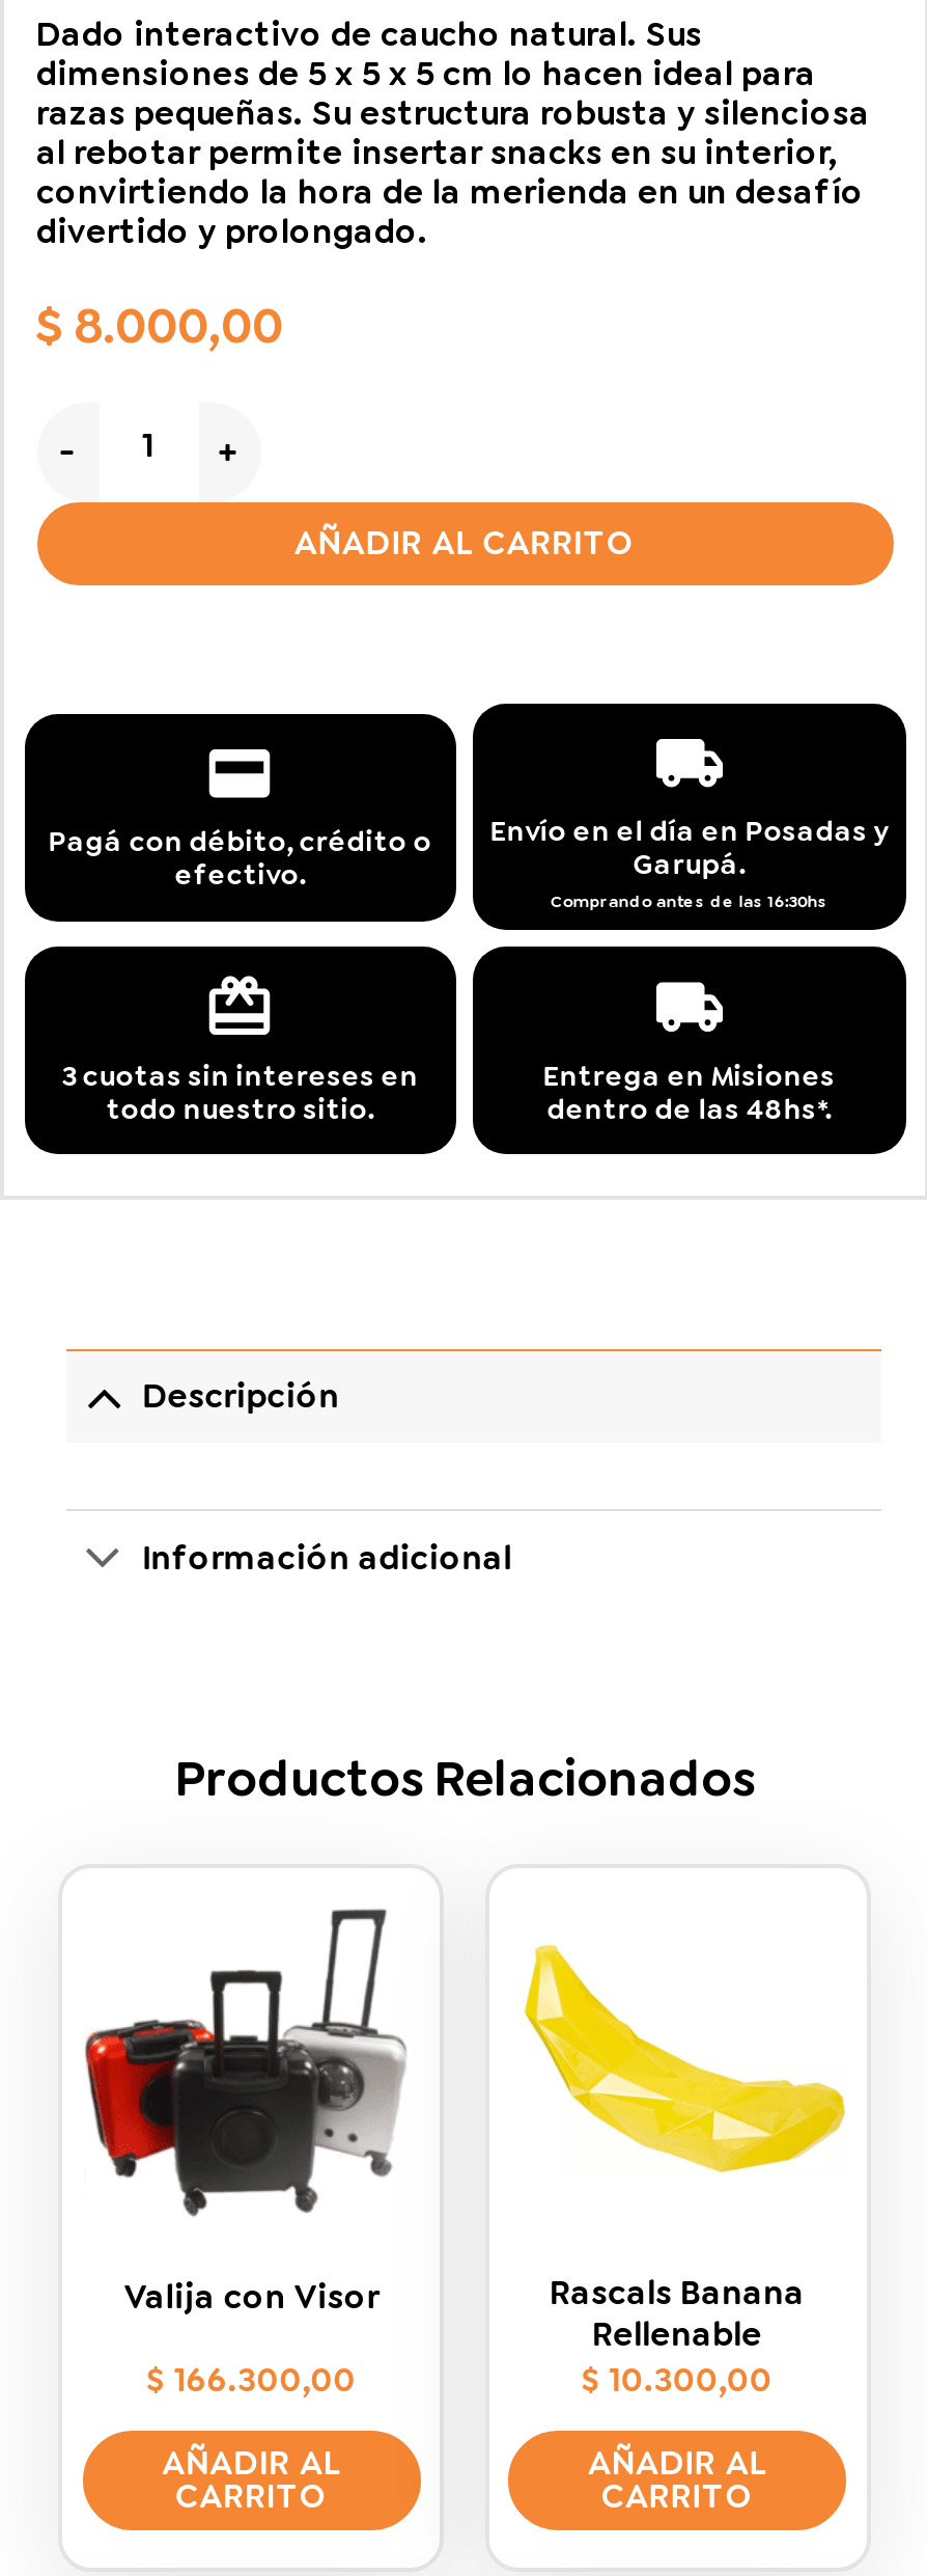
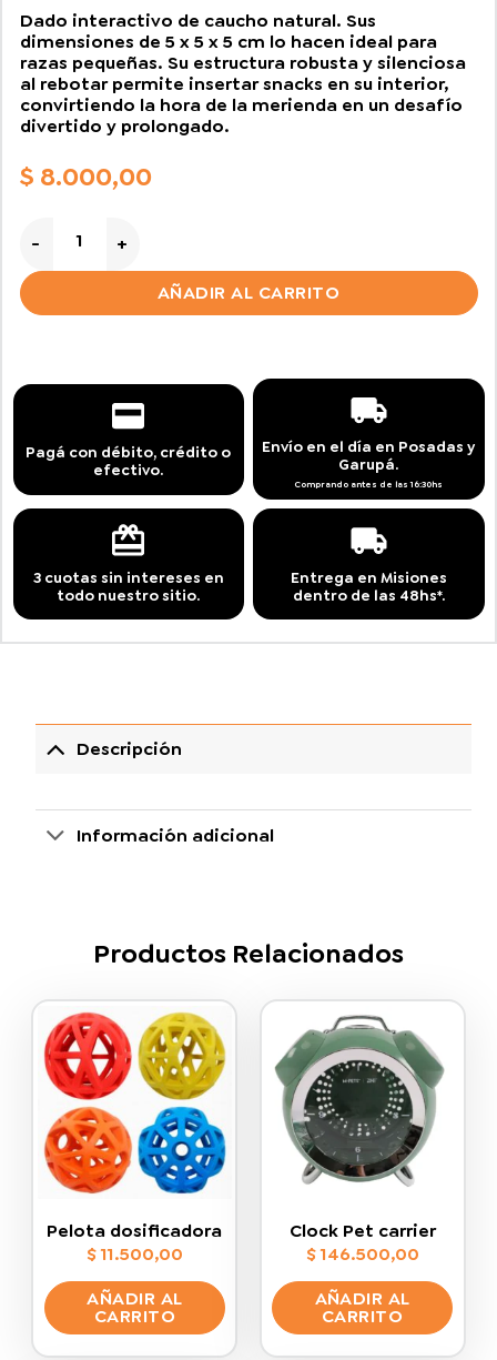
[83,1910,421,2401] [image] | Valija con Visor | $166.300,00 -> [43,1011,227,1266] [image] | Pelota dosificadora | $11.500,00
[523,1935,846,2401] [image] | Rascals Banana | Rellenable | $10.300,00 -> [274,1015,447,1266] [image] | Clock Pet carrier | $146.500,00

